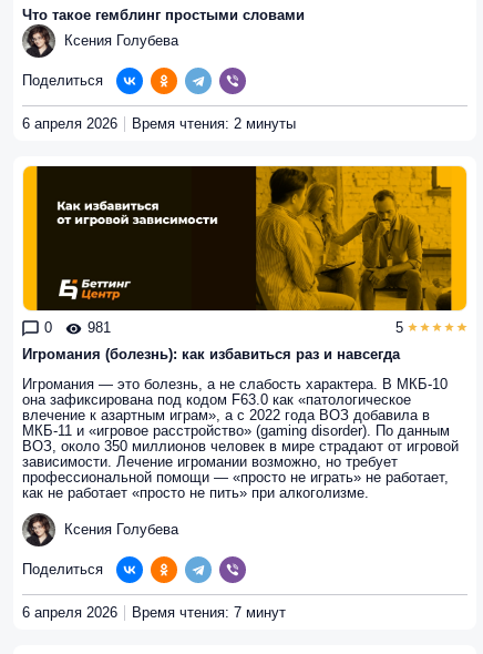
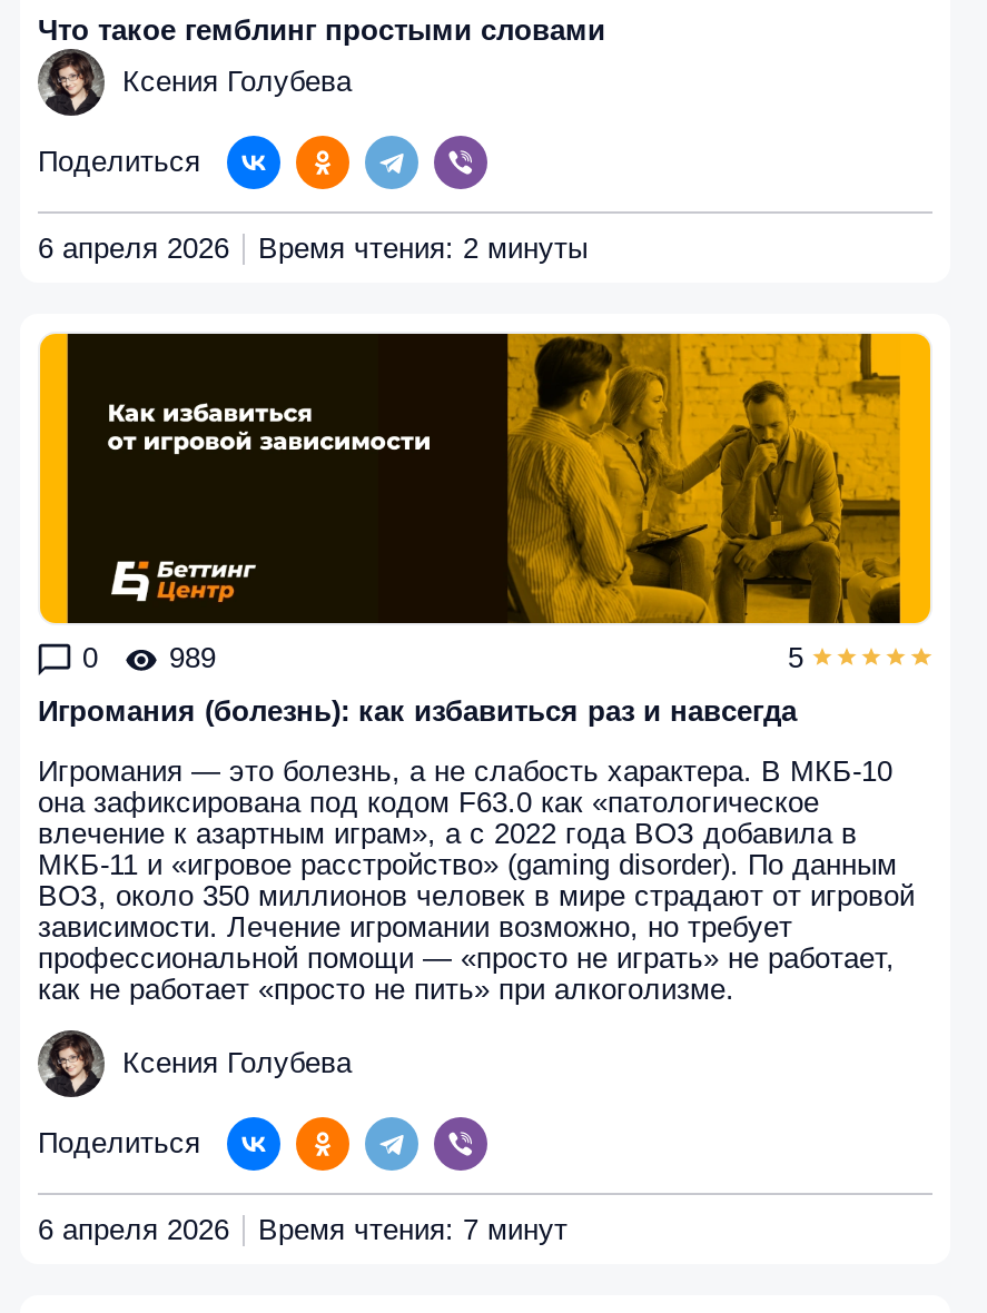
[88,319,111,336] 981 -> [169,641,216,674] 989

